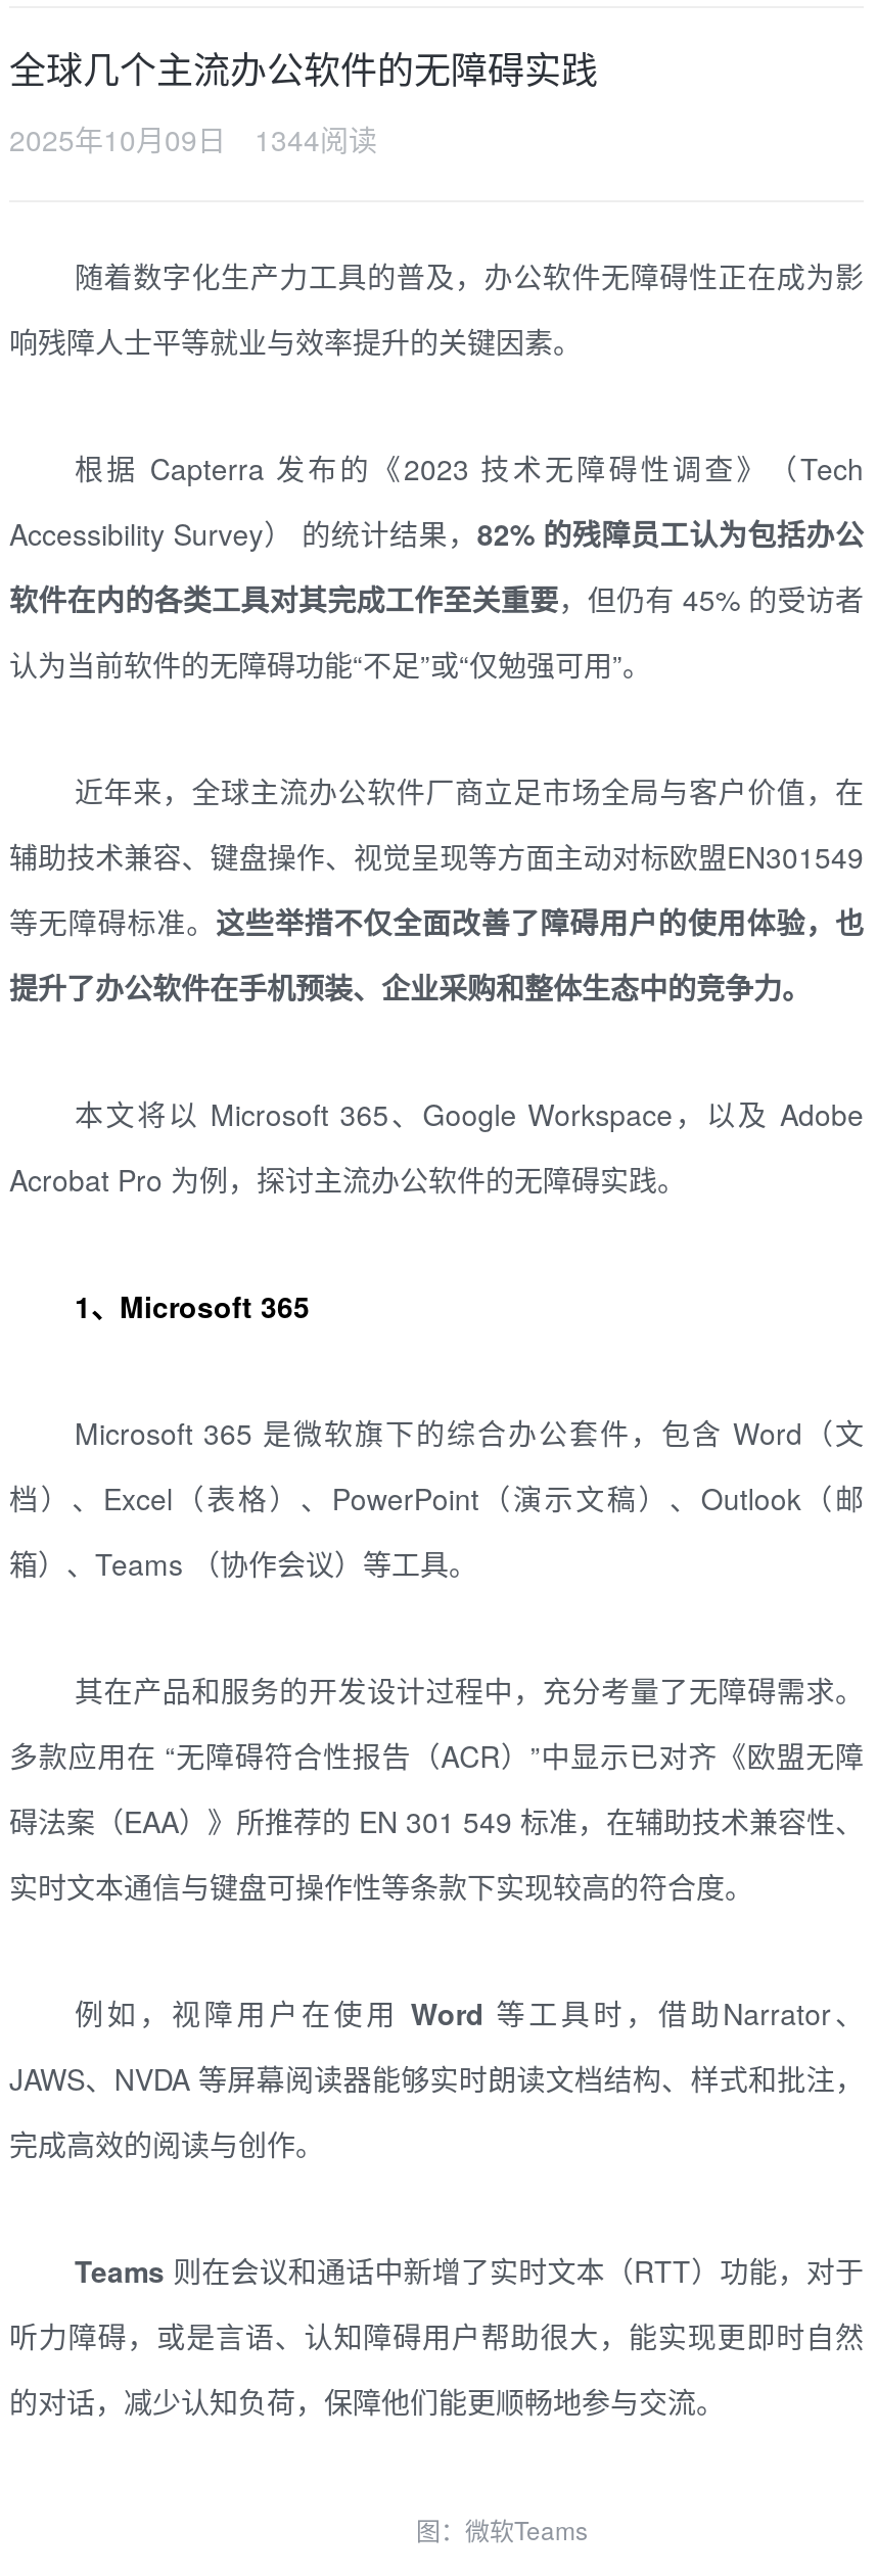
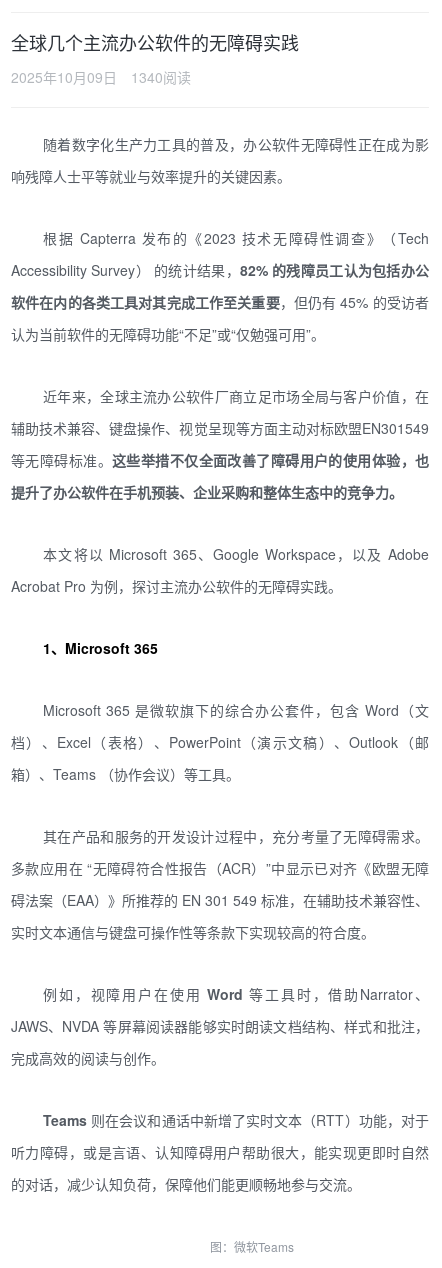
[9,119,377,159] 2025年10月09日 1344阅读 -> [11,67,191,87] 2025年10月09日 1340阅读

